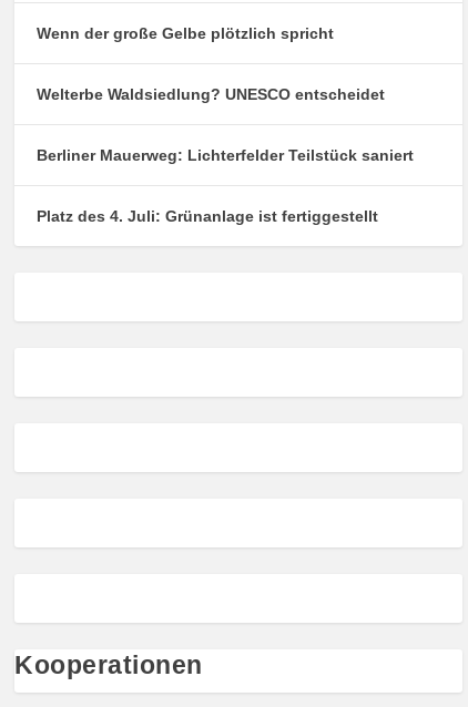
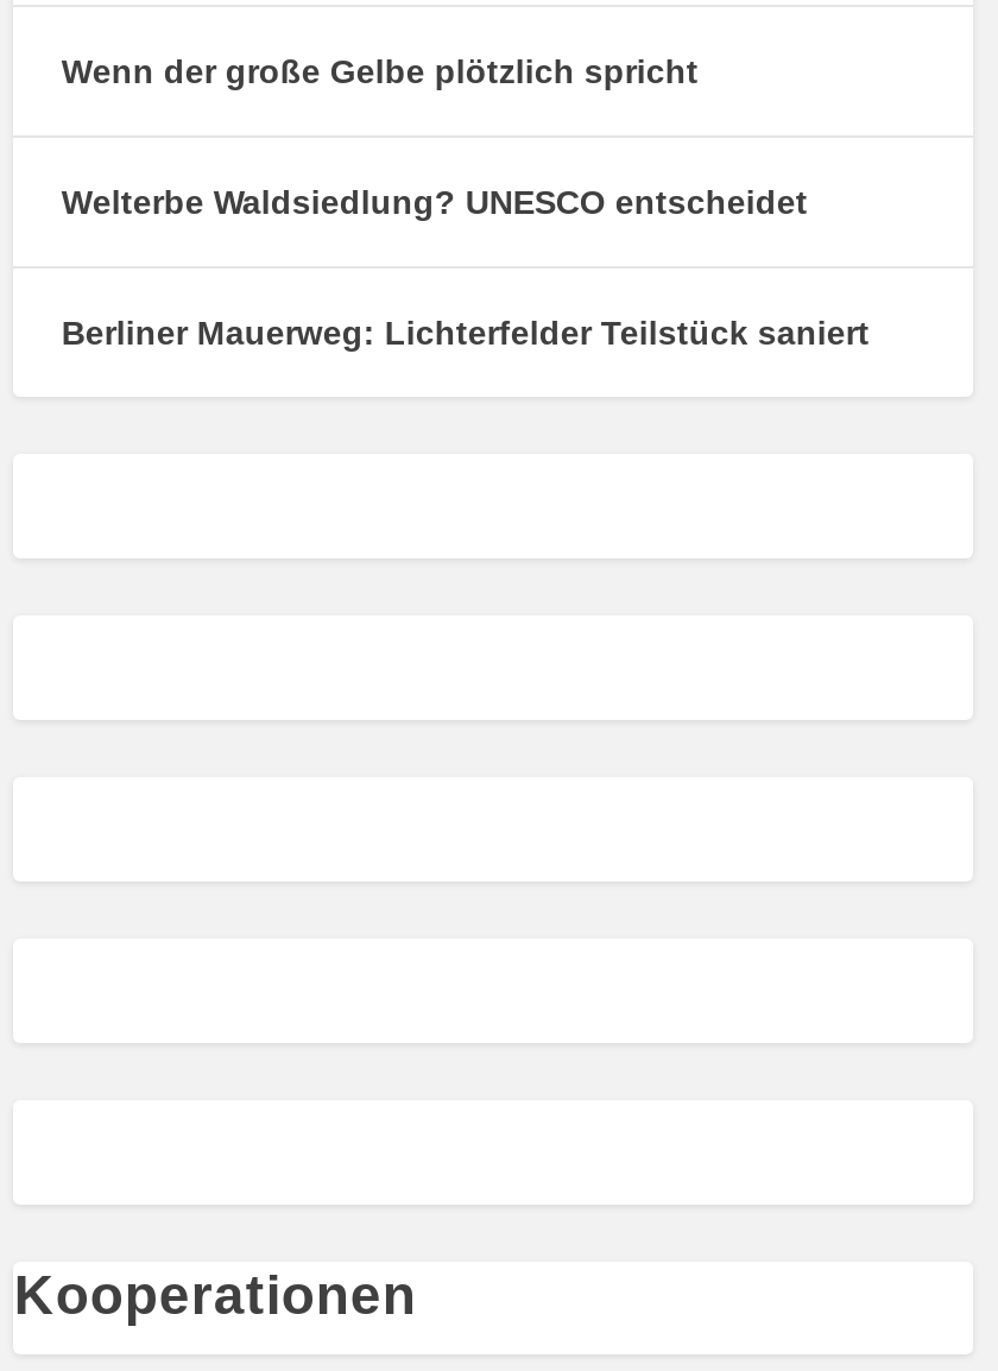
[37,207,379,225] Platz des 4. Juli: Grünanlage ist fertiggestellt -> none

